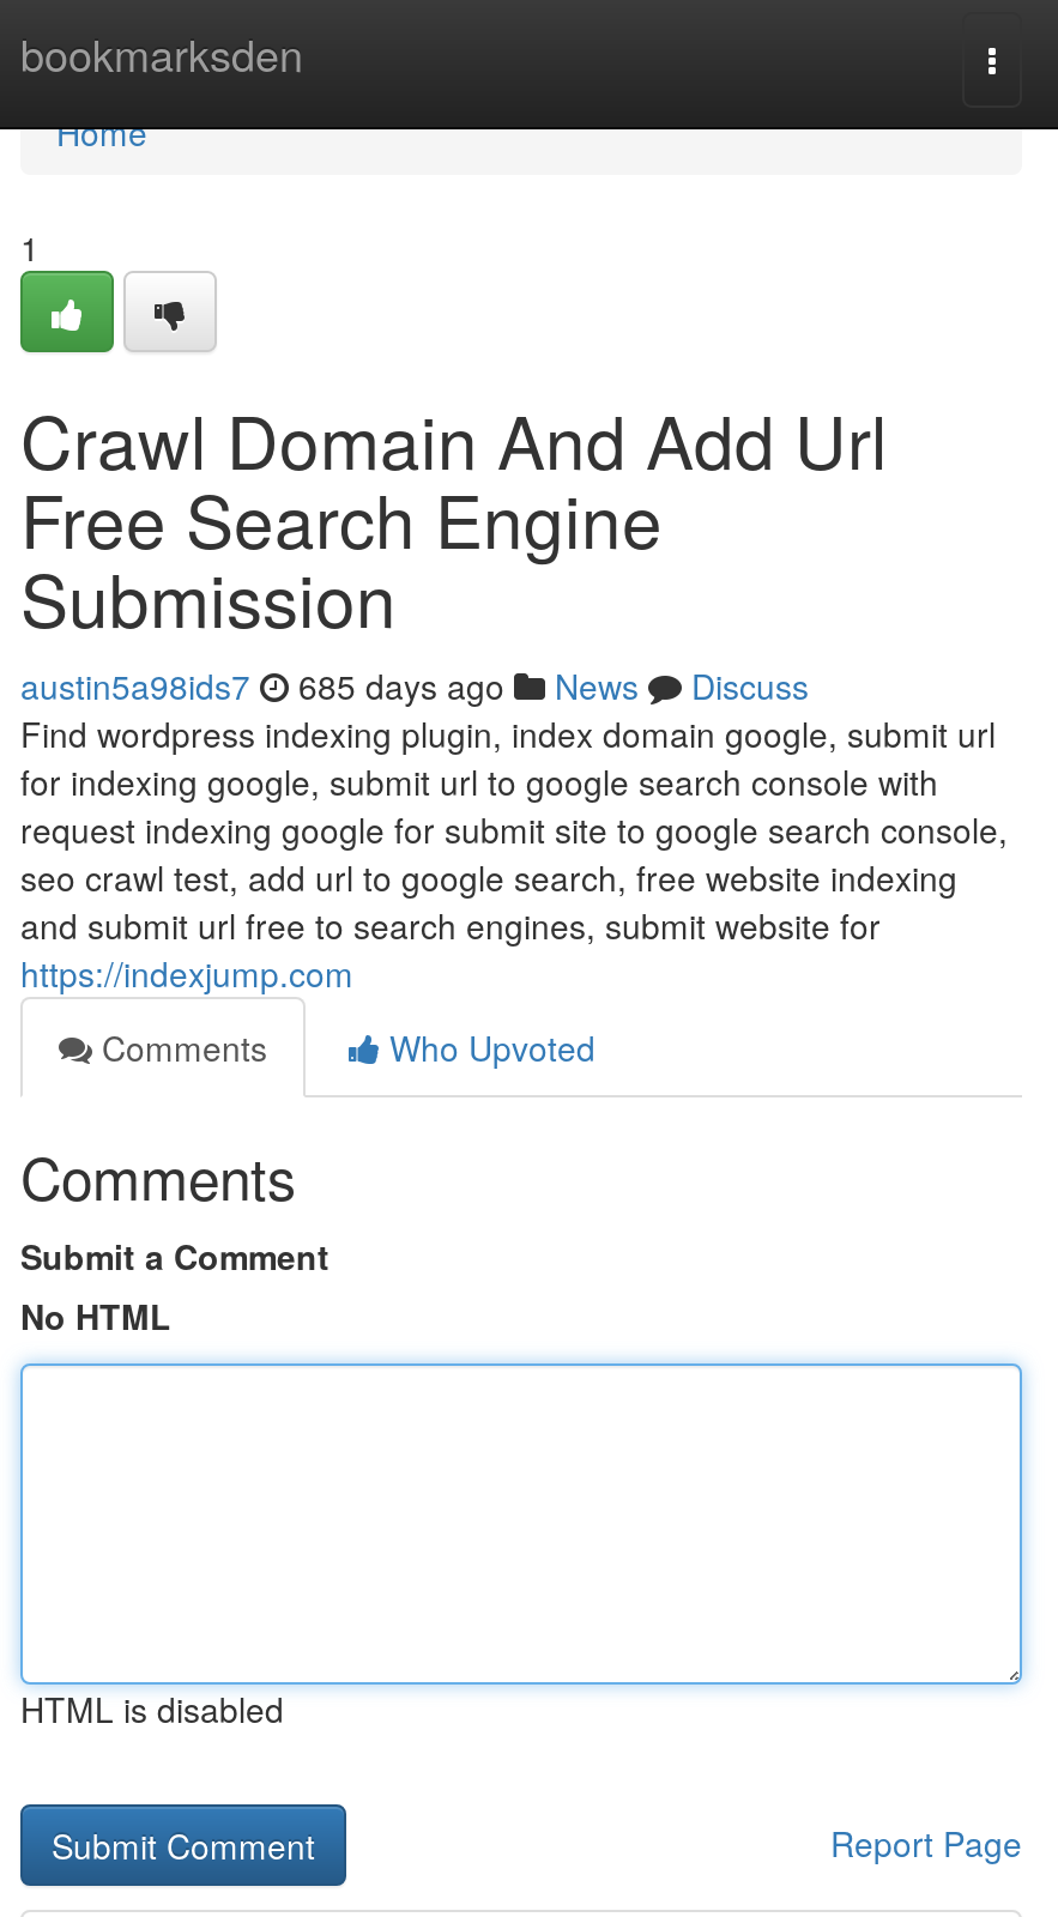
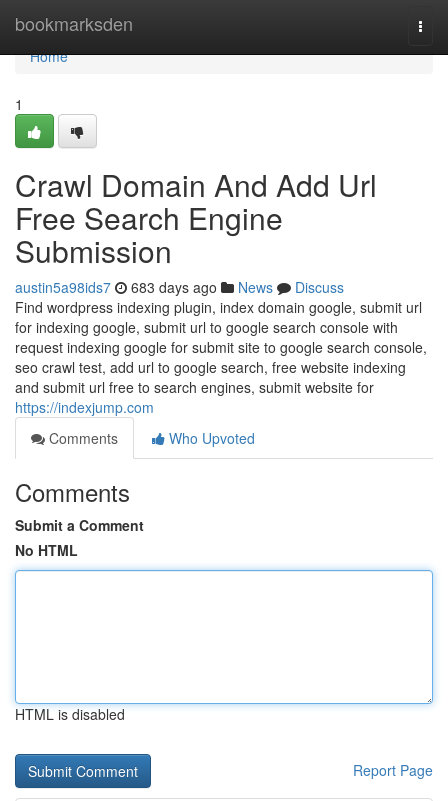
[20,661,809,709] austin5a98ids7 685 days ago News Discuss -> [15,277,344,297] austin5a98ids7 683 days ago News Discuss

